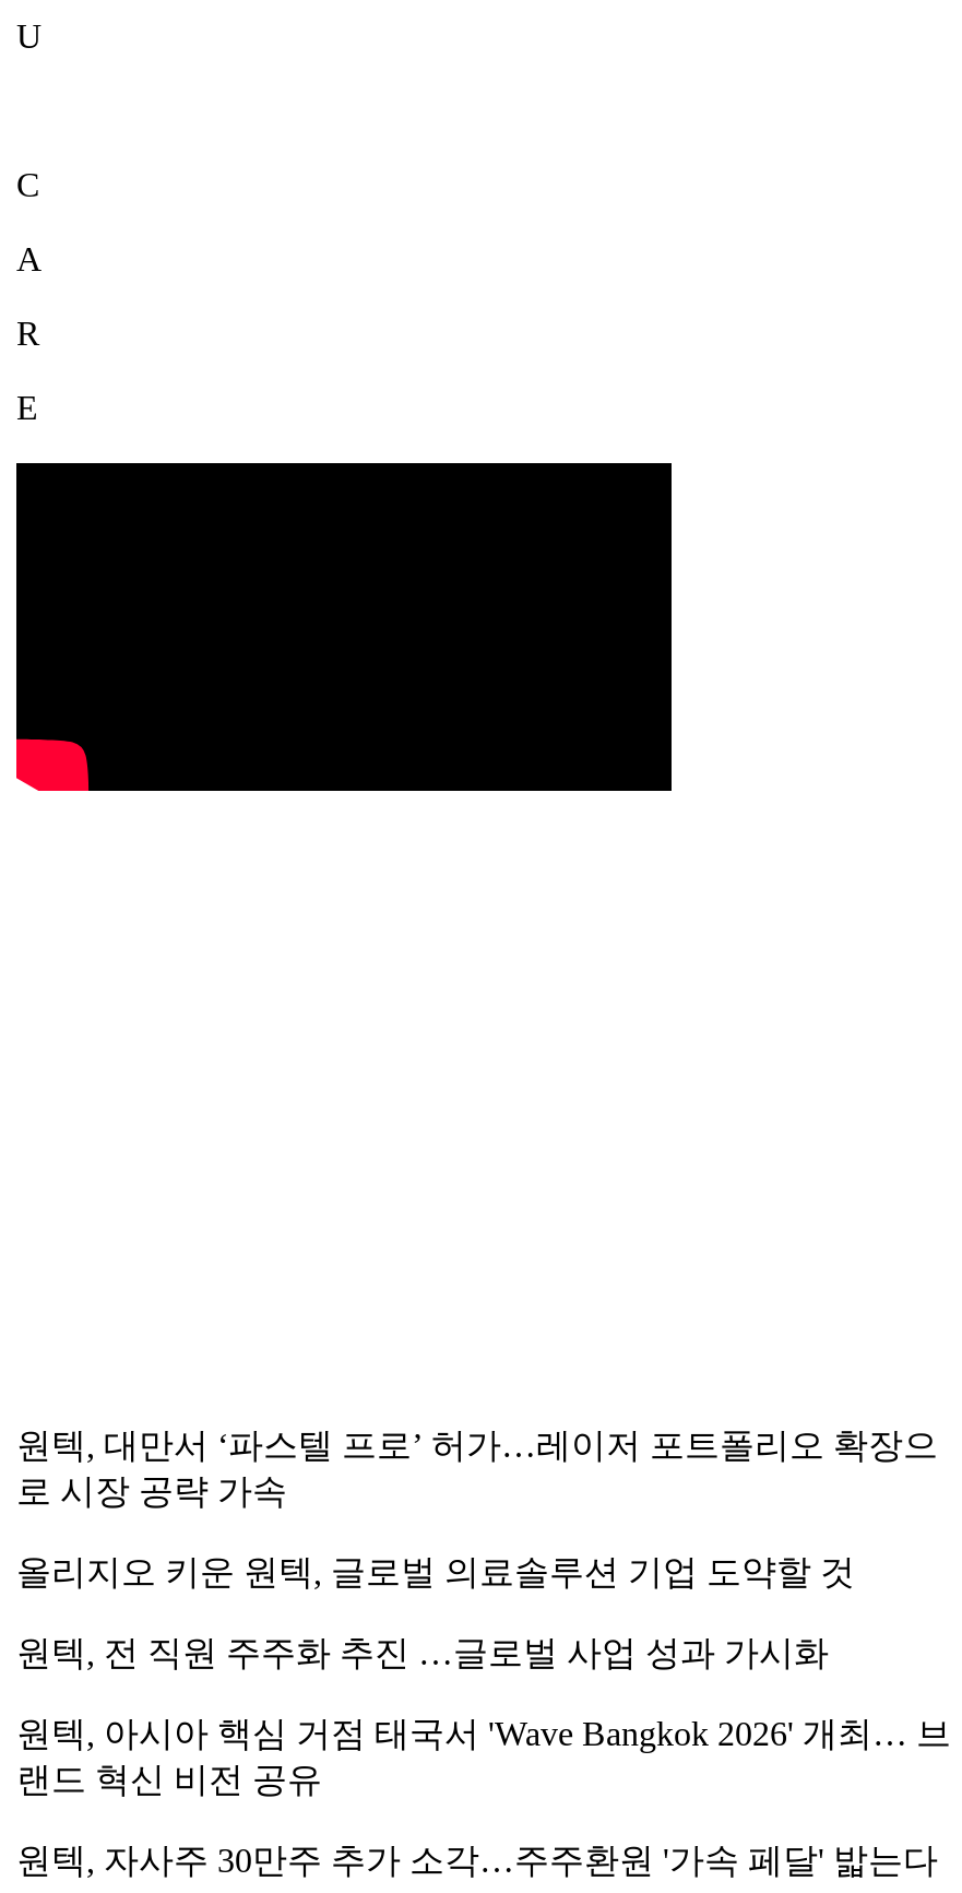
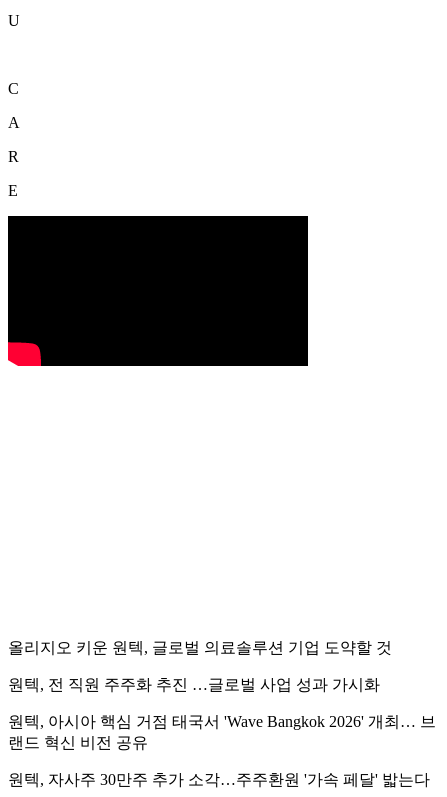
[16,1427,938,1510] 원텍, 대만서 ‘파스텔 프로’ 허가…레이저 포트폴리오 확장으 | 로 시장 공략 가속 -> none

